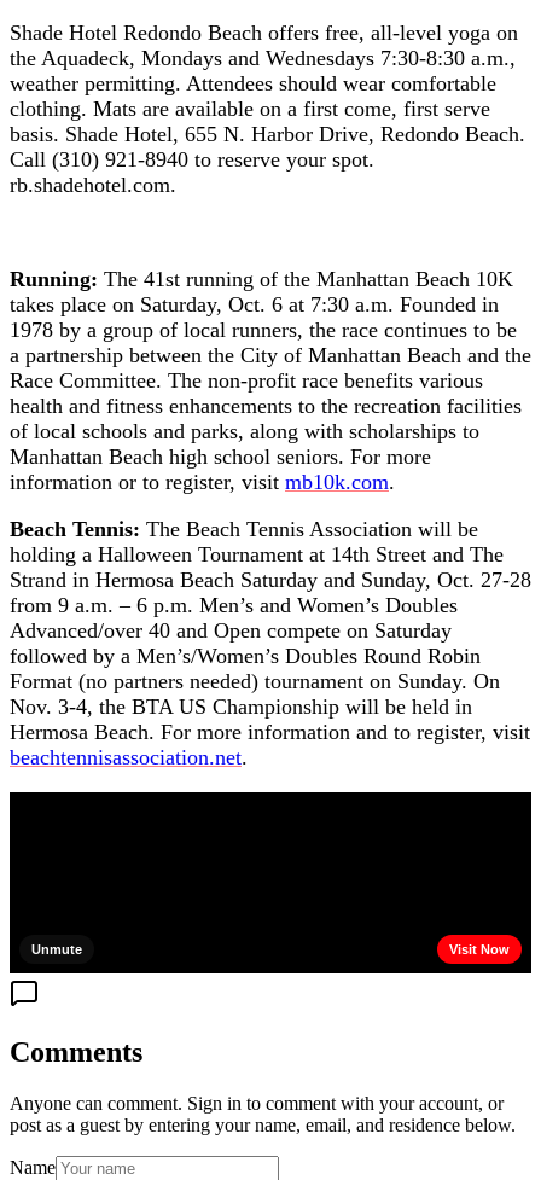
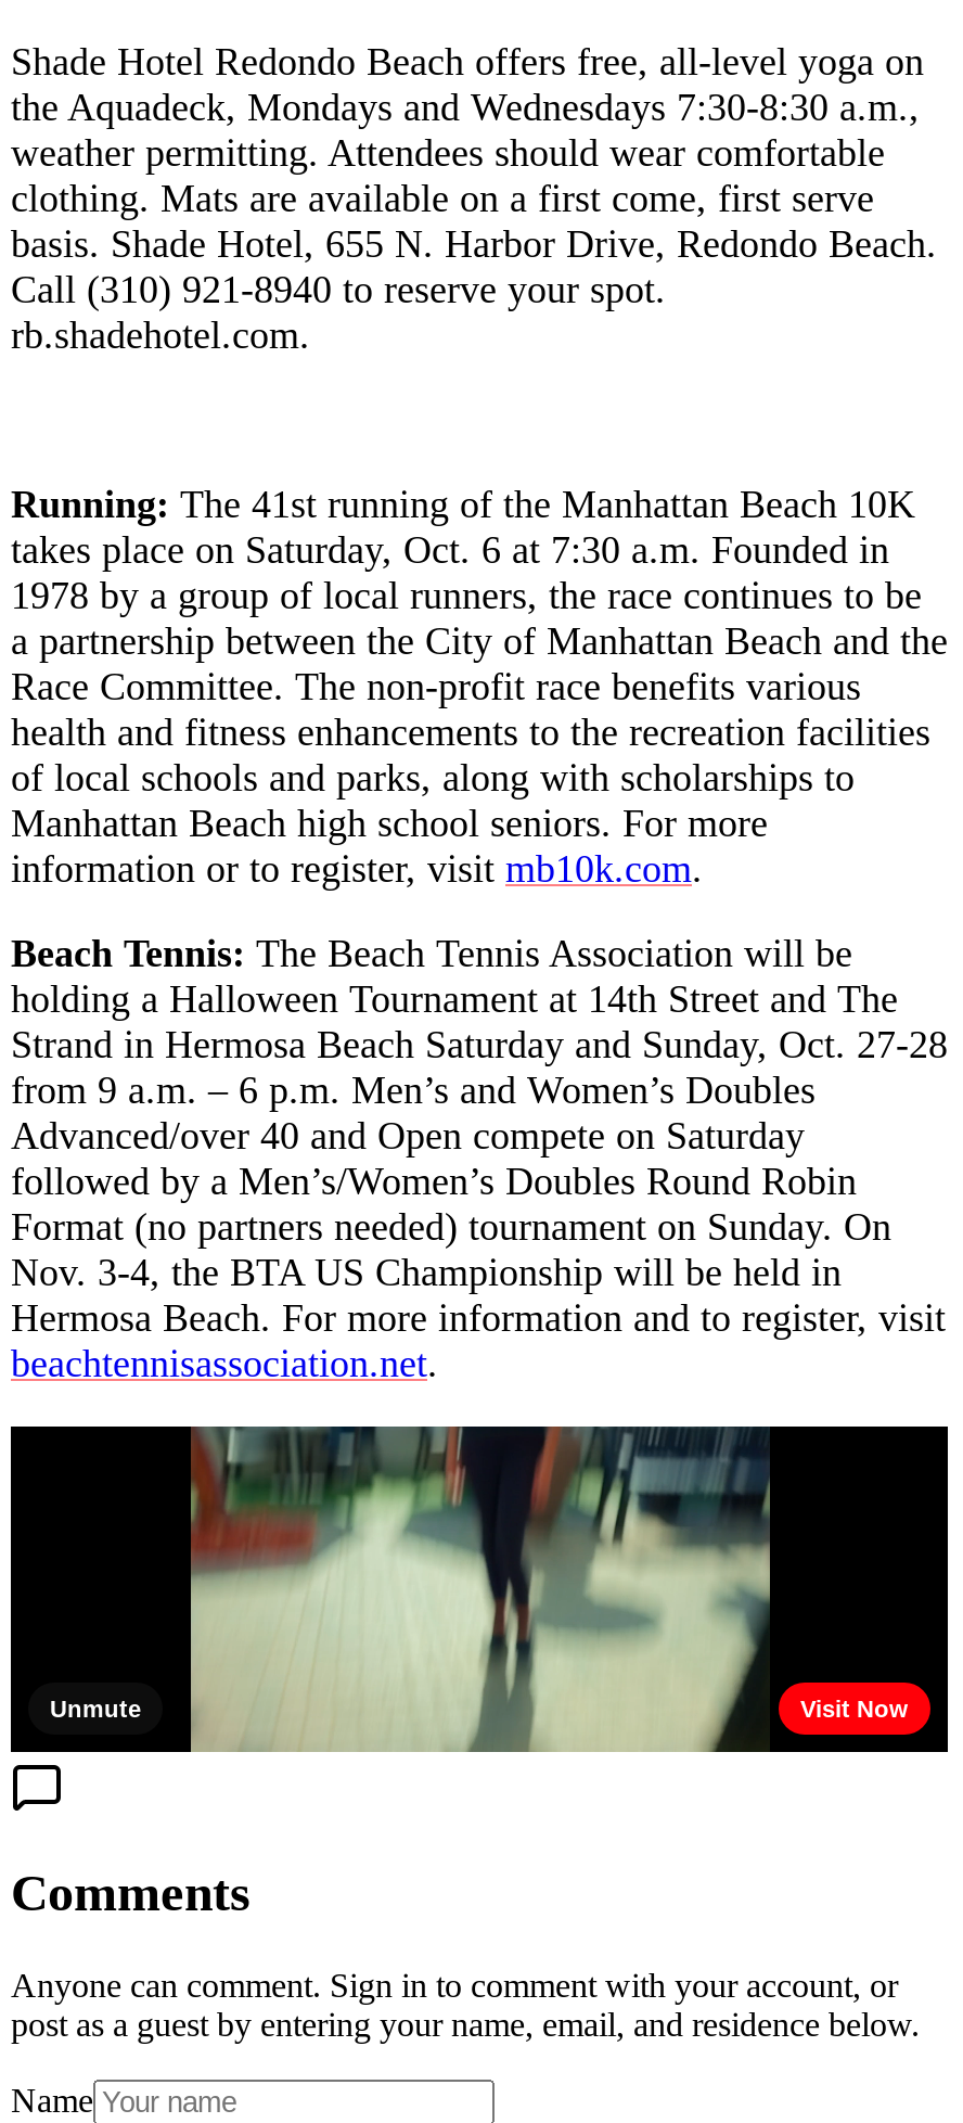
none -> [189,1424,772,1754] [image]

